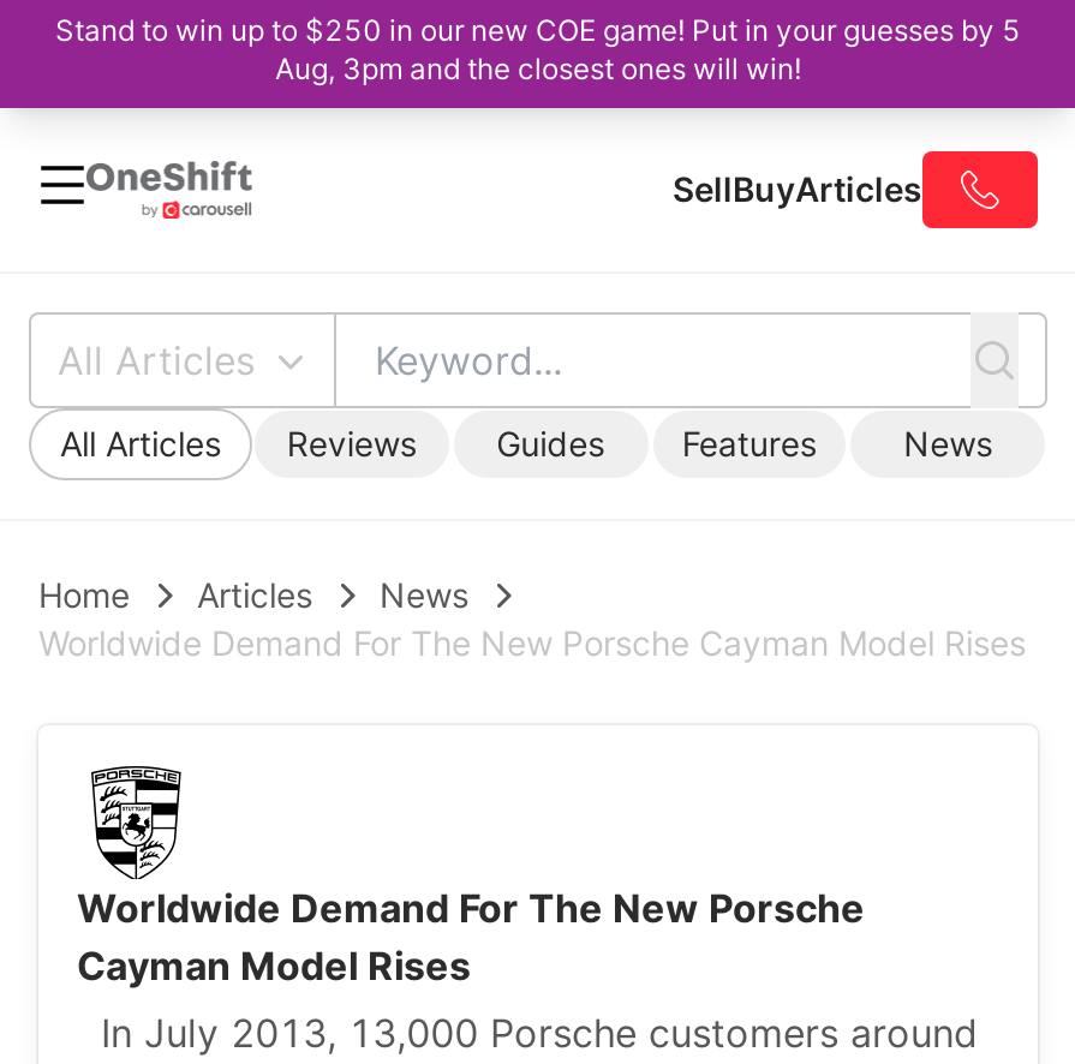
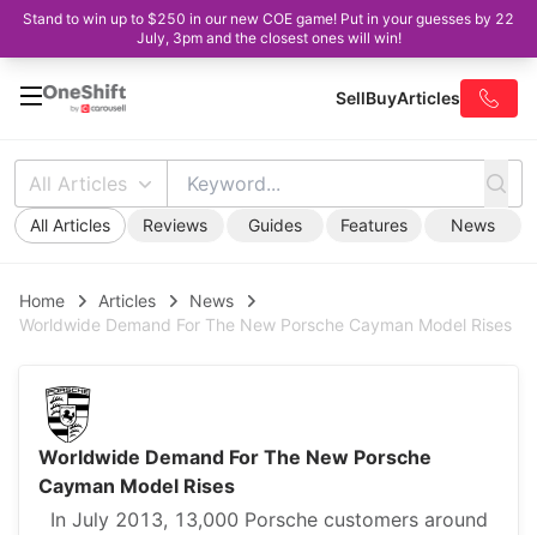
[55,12,1021,48] Stand to win up to $250 in our new COE game! Put in your guesses by 5 -> [23,10,514,28] Stand to win up to $250 in our new COE game! Put in your guesses by 22
[275,50,801,86] Aug, 3pm and the closest ones will win! -> [136,29,401,47] July, 3pm and the closest ones will win!

